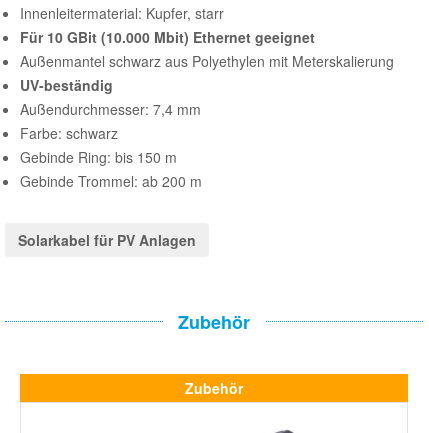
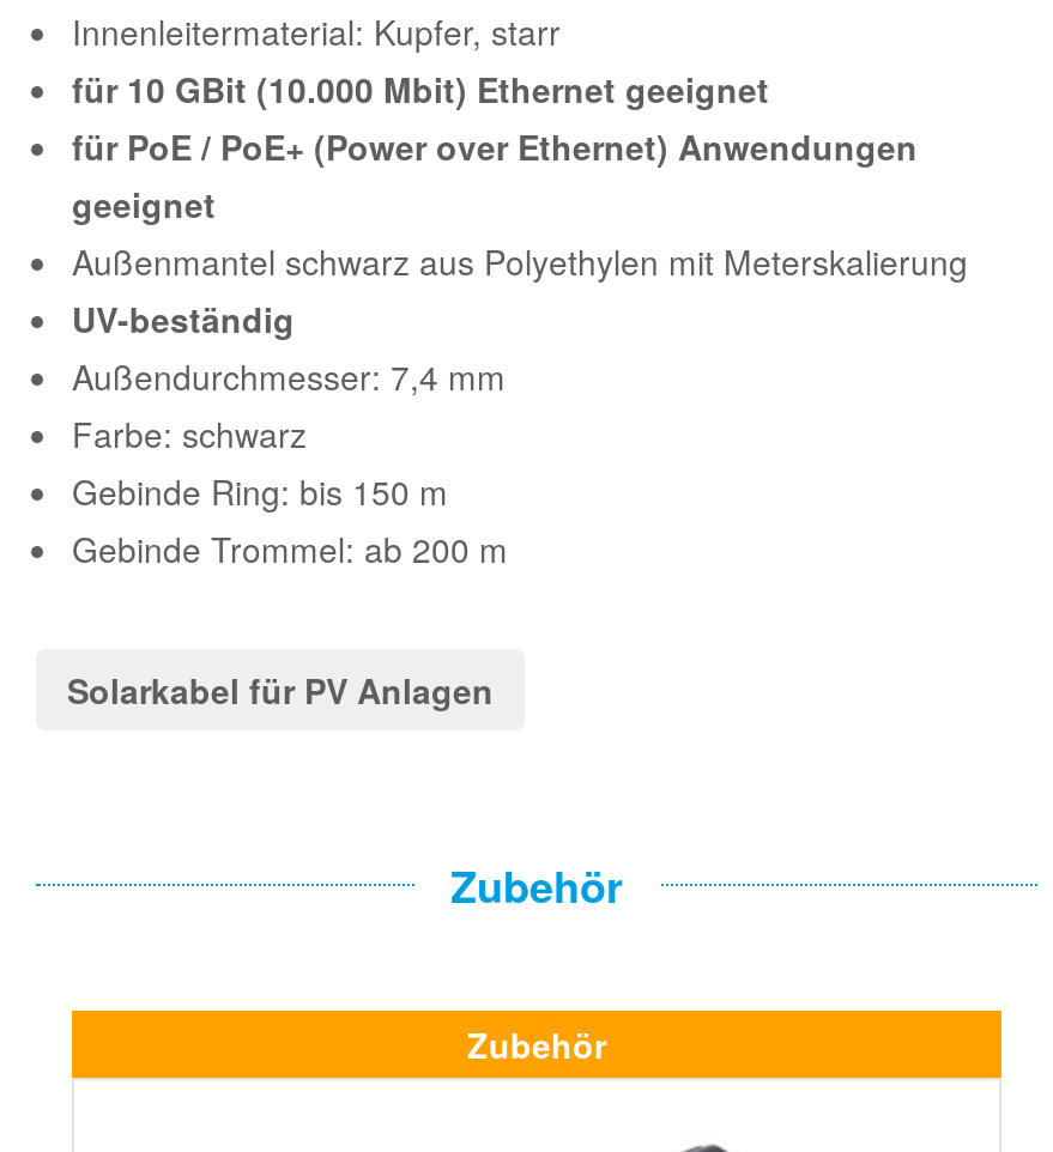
[20,27,315,47] Für 10 GBit (10.000 Mbit) Ethernet geeignet -> [72,65,918,228] für 10 GBit (10.000 Mbit) Ethernet geeignet | für PoE / PoE+ (Power over Ethernet) Anwendungen | geeignet

